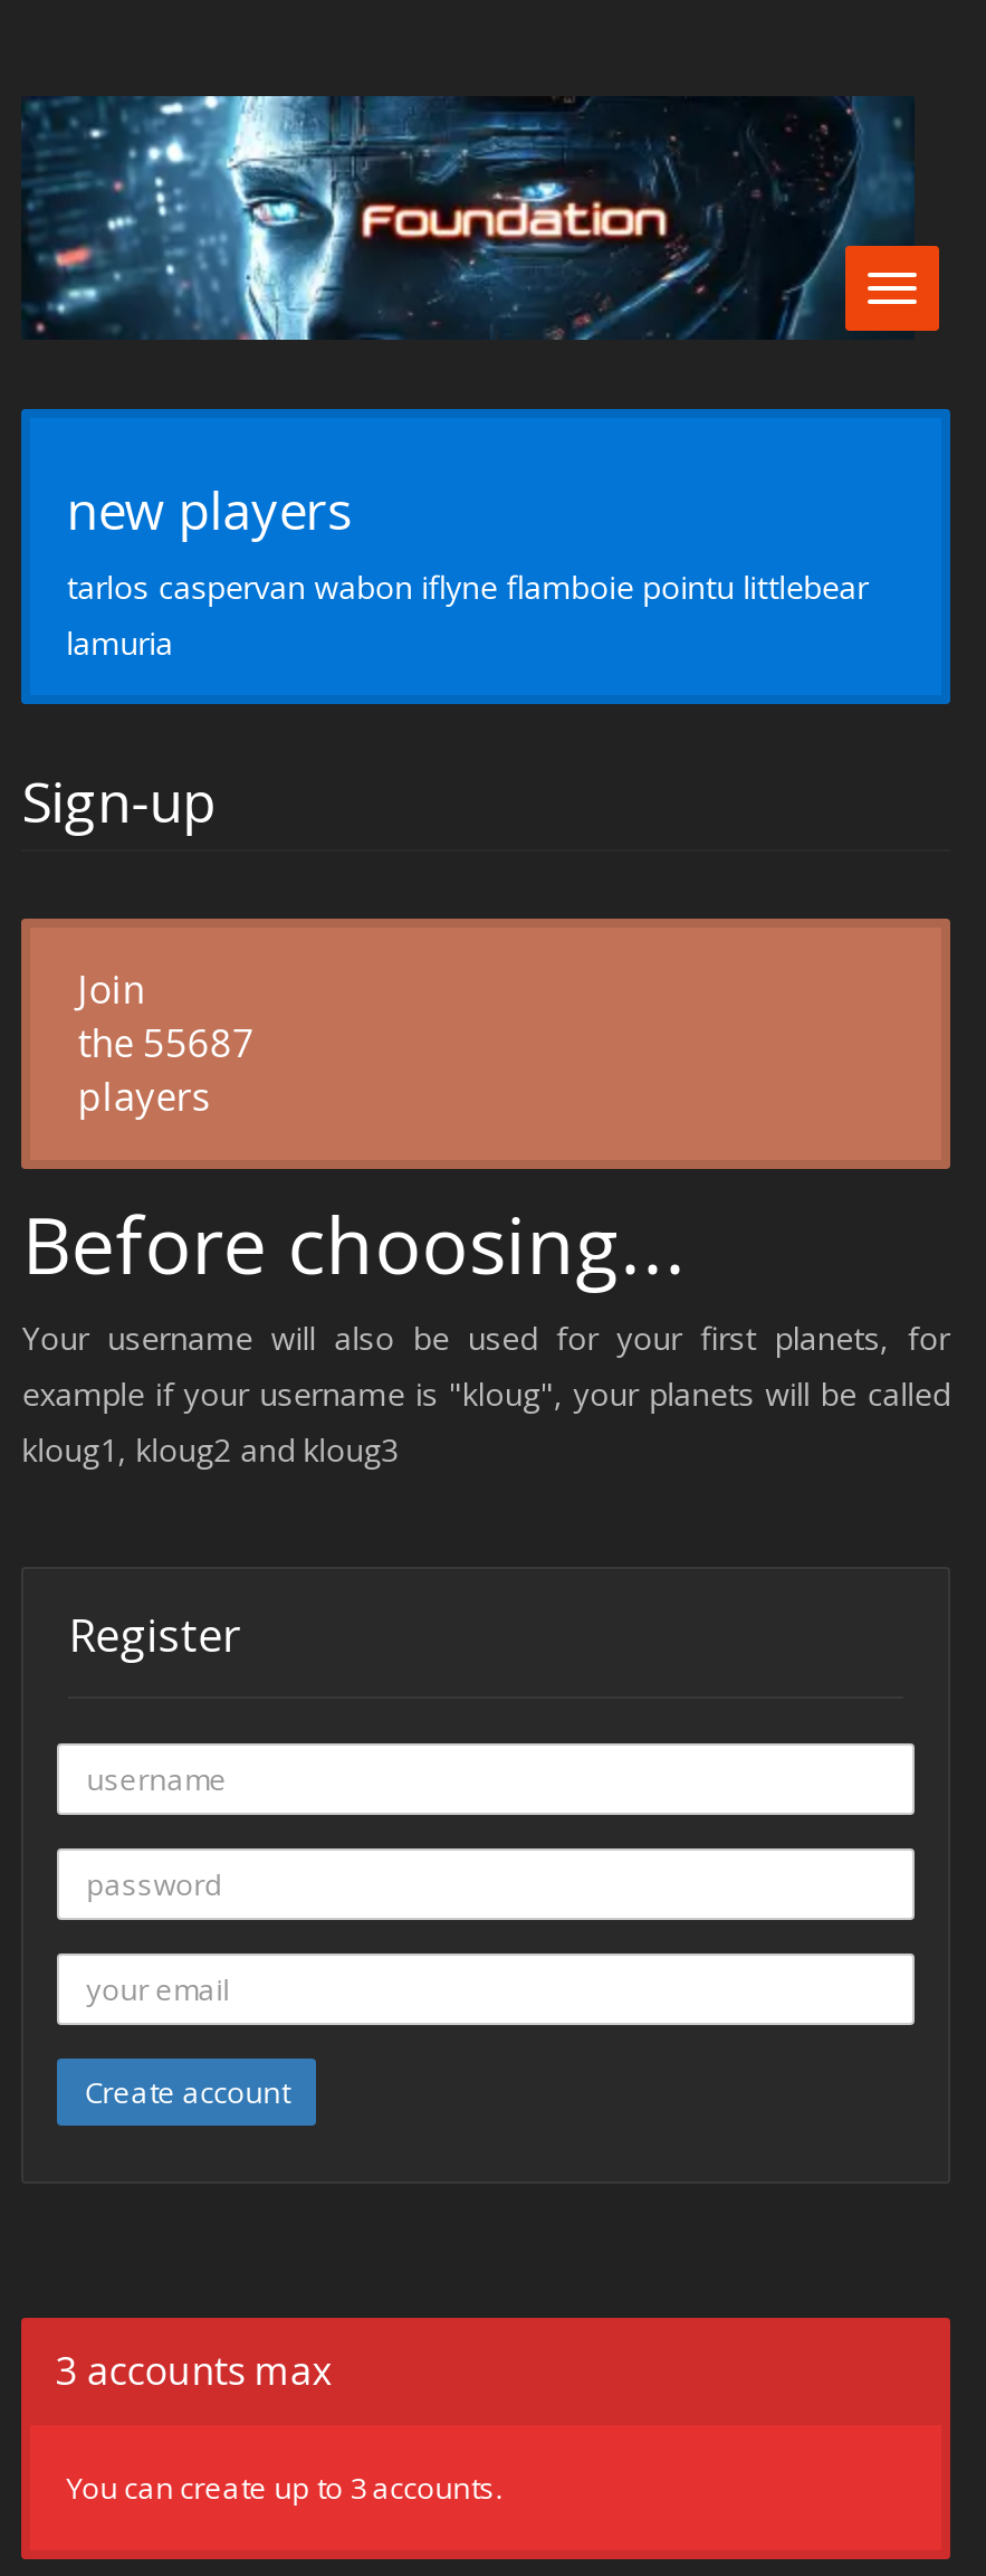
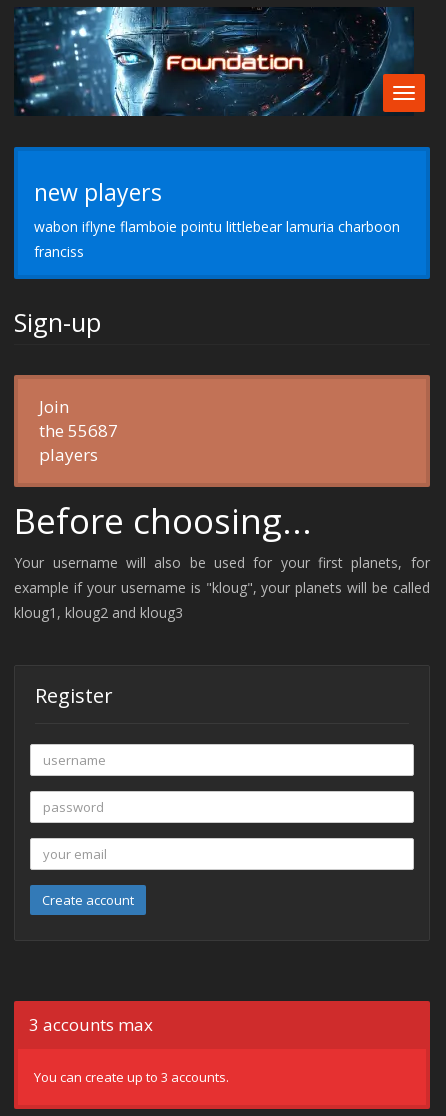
[66,565,868,664] tarlos caspervan wabon iflyne flamboie pointu littlebear | lamuria -> [34,217,400,261] wabon iflyne flamboie pointu littlebear lamuria charboon | franciss

